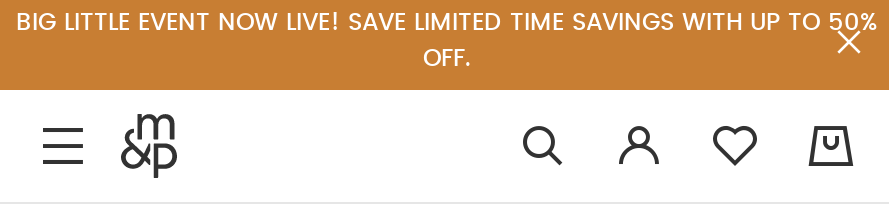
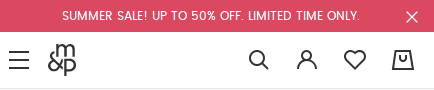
[16,10,878,70] BIG LITTLE EVENT NOW LIVE! SAVE LIMITED TIME SAVINGS WITH UP TO 50% | OFF. -> [62,10,360,22] SUMMER SALE! UP TO 50% OFF. LIMITED TIME ONLY.

